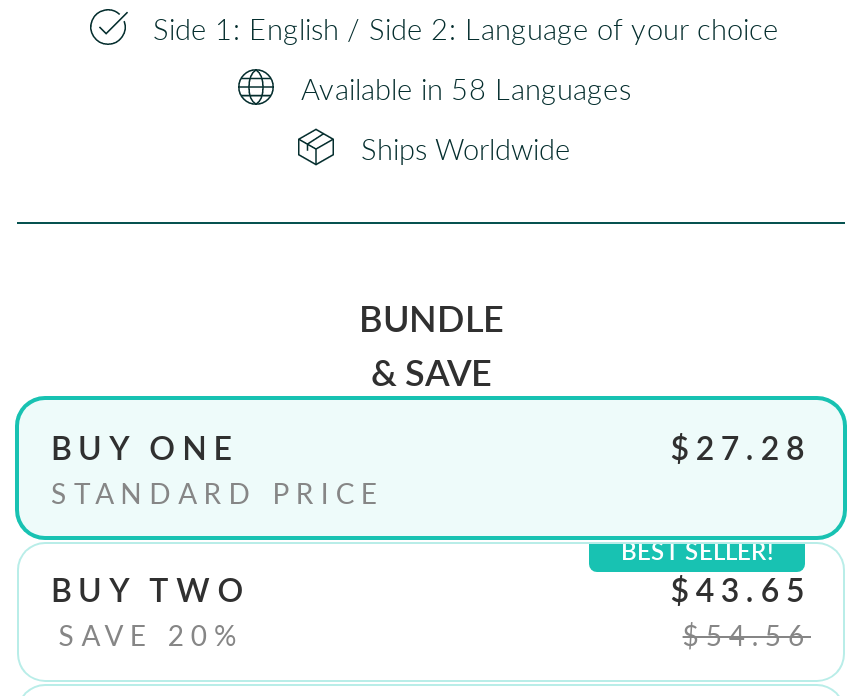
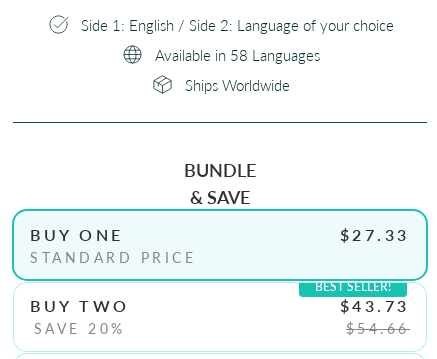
[671,427,811,465] $27.28 -> [340,224,410,243] $27.33
[671,570,811,608] $43.65 -> [340,296,410,315] $43.73
[683,618,811,652] $54.56 -> [346,320,410,337] $54.66

